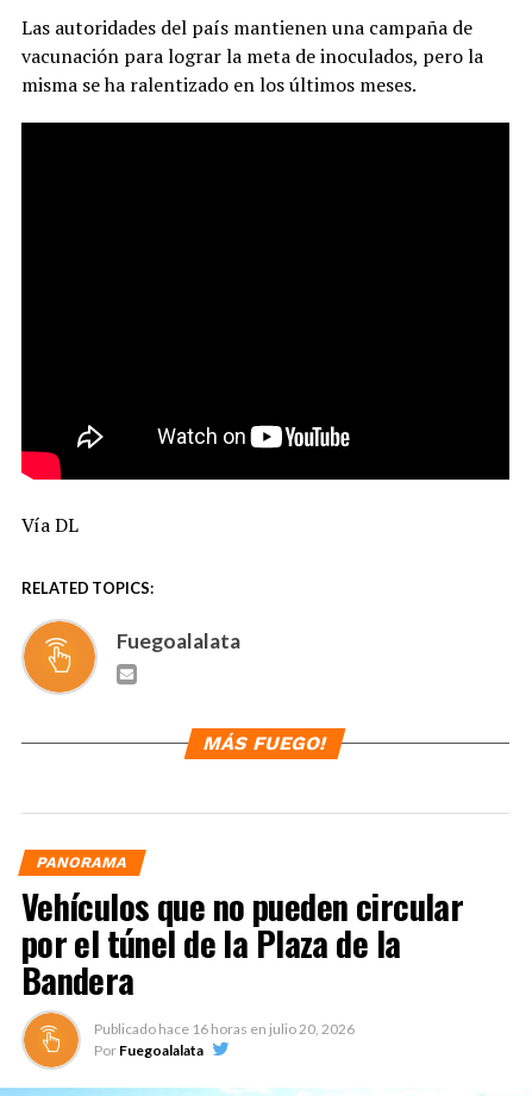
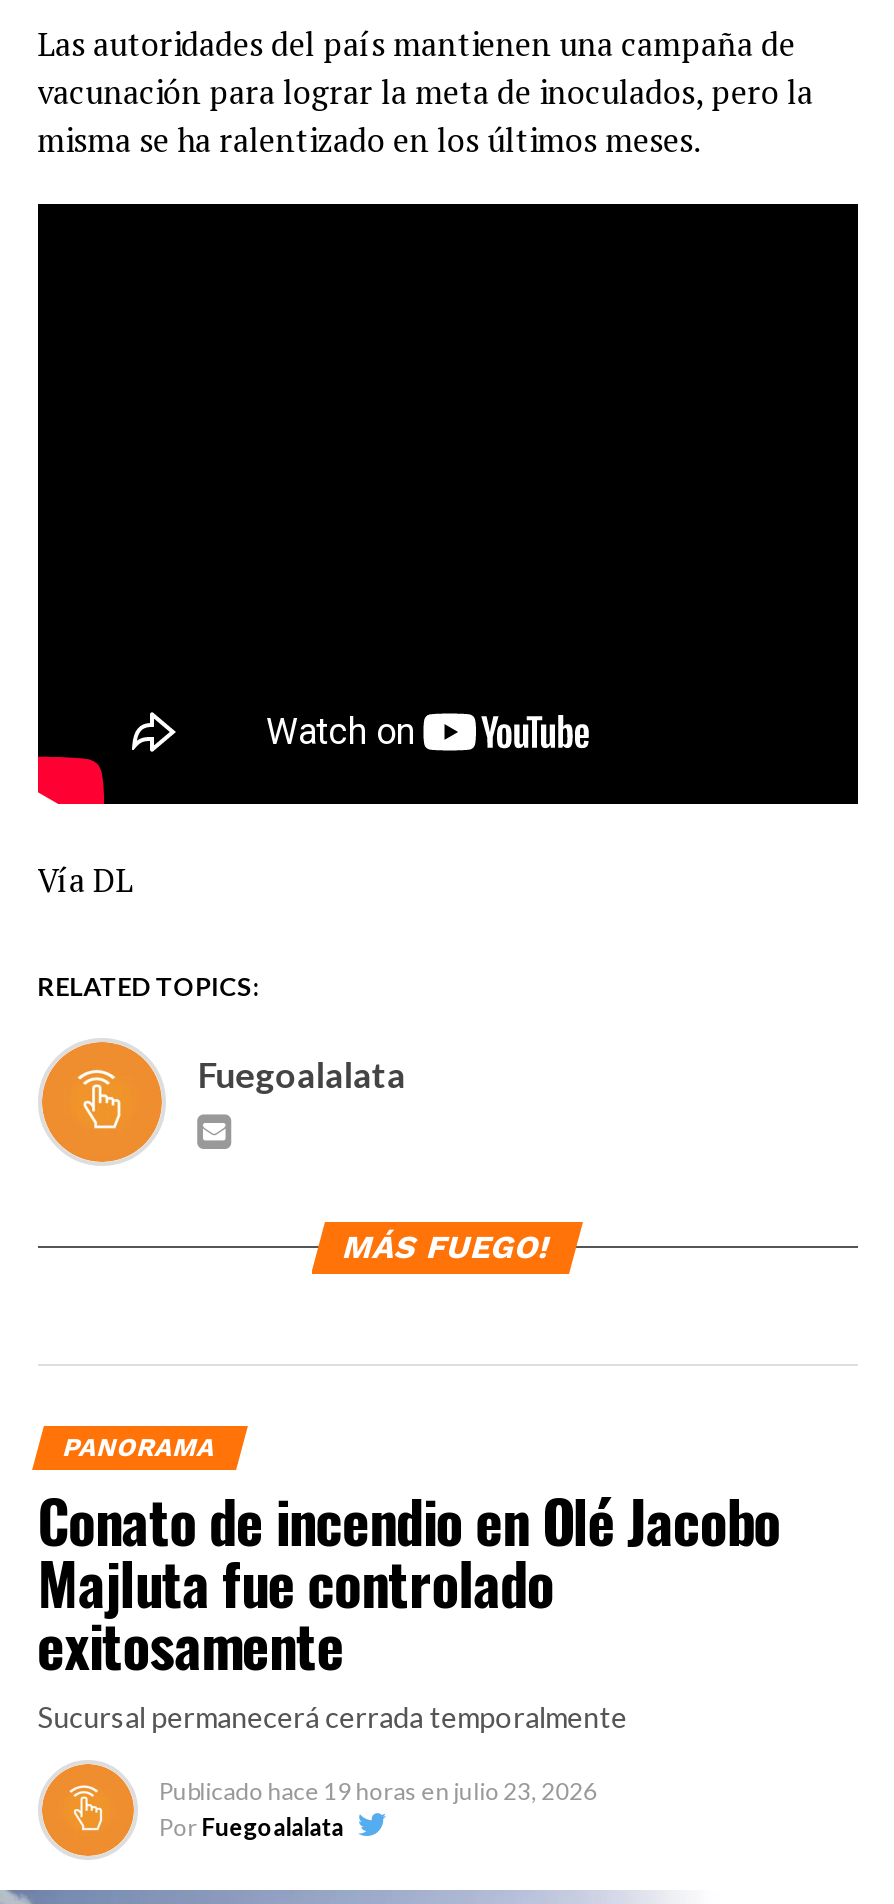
[21,881,463,1038] Vehículos que no pueden circular | por el túnel de la Plaza de la | Bandera | Publicado hace 16 horas en julio 20, 2026 -> [37,1479,780,1807] Conato de incendio en Olé Jacobo | Majluta fue controlado | exitosamente | Sucursal permanecerá cerrada temporalmente | Publicado hace 19 horas en julio 23, 2026

